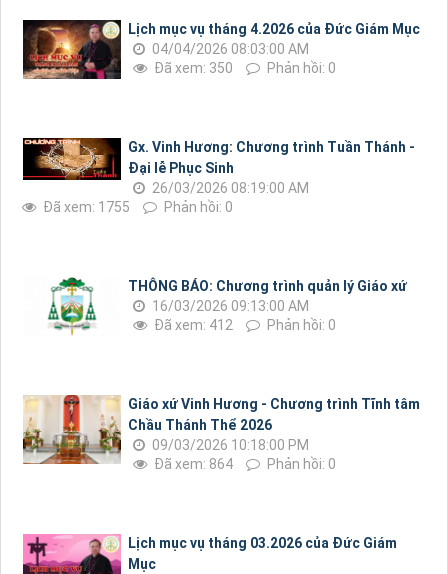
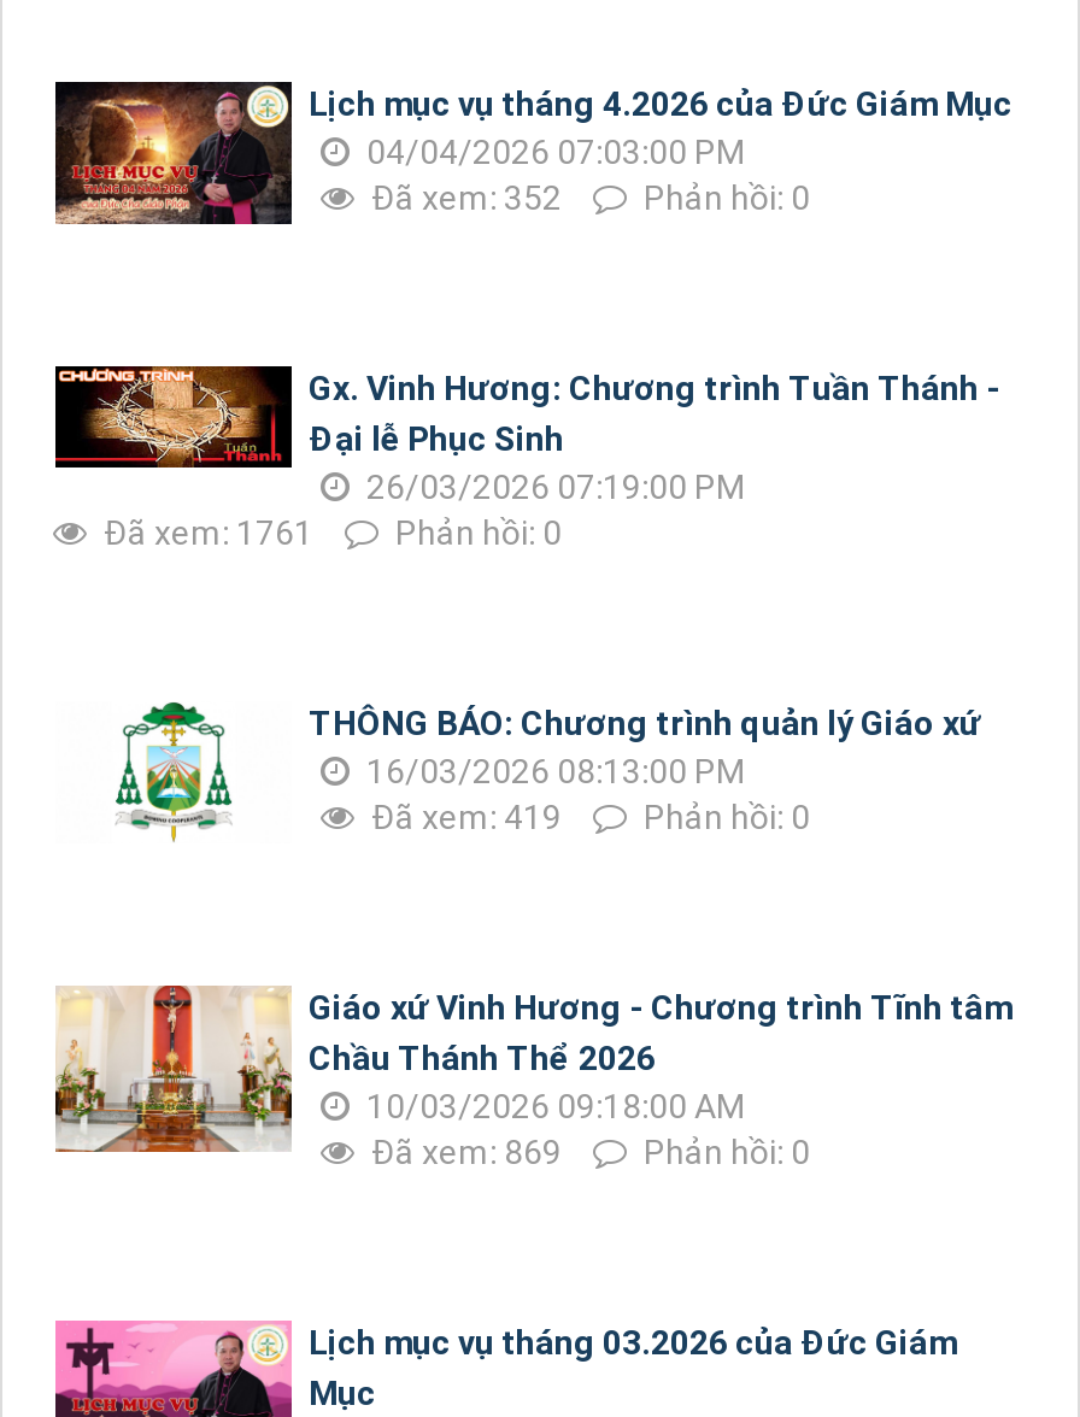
[149,41,309,76] 04/04/2026 08:03:00 AM | Đã xem: 350 -> [359,133,745,217] 04/04/2026 07:03:00 PM | Đã xem: 352
[40,180,309,215] 26/03/2026 08:19:00 AM | Đã xem: 1755 -> [96,468,745,552] 26/03/2026 07:19:00 PM | Đã xem: 1761
[149,298,309,333] 16/03/2026 09:13:00 AM | Đã xem: 412 -> [359,752,745,837] 16/03/2026 08:13:00 PM | Đã xem: 419
[149,437,309,472] 09/03/2026 10:18:00 PM | Đã xem: 864 -> [359,1087,745,1172] 10/03/2026 09:18:00 AM | Đã xem: 869

